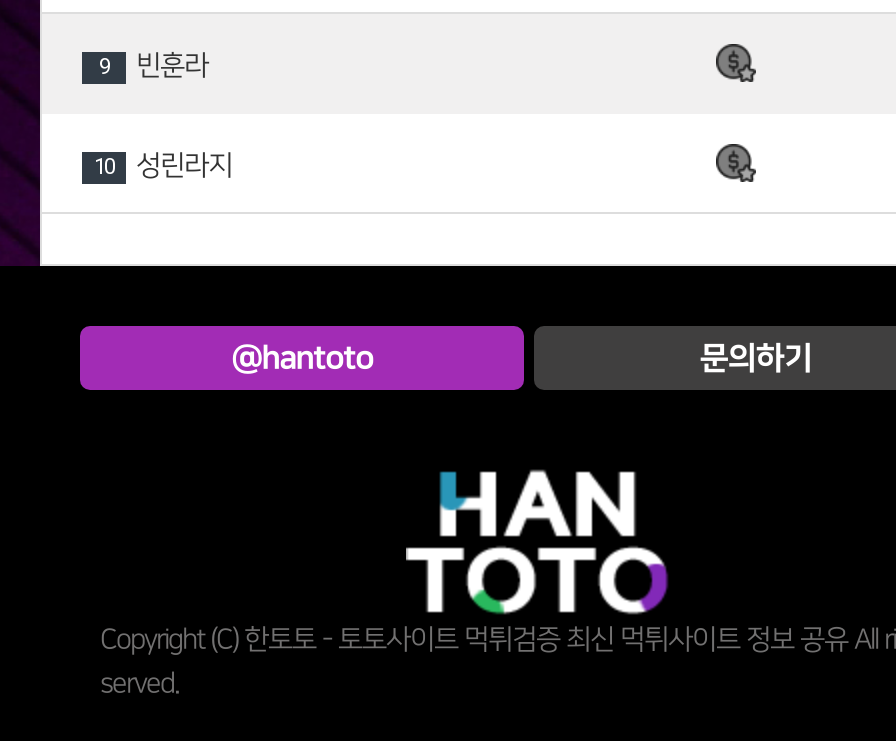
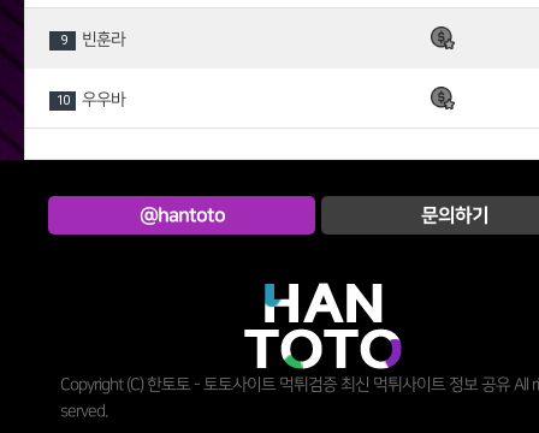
[136,150,232,180] 성린라지 -> [82,90,125,108] 우우바

